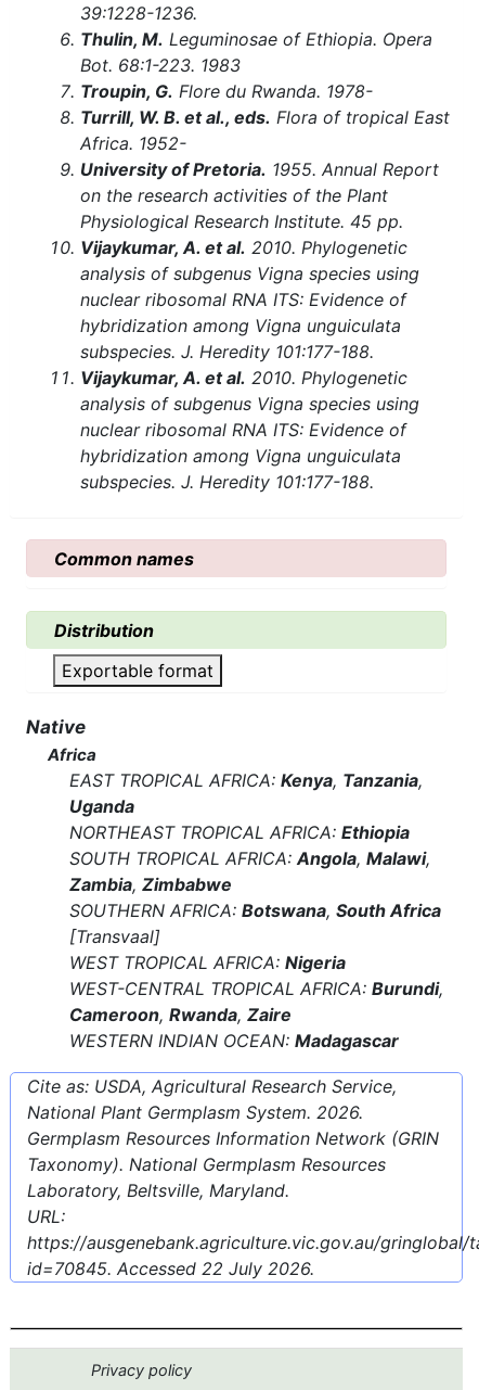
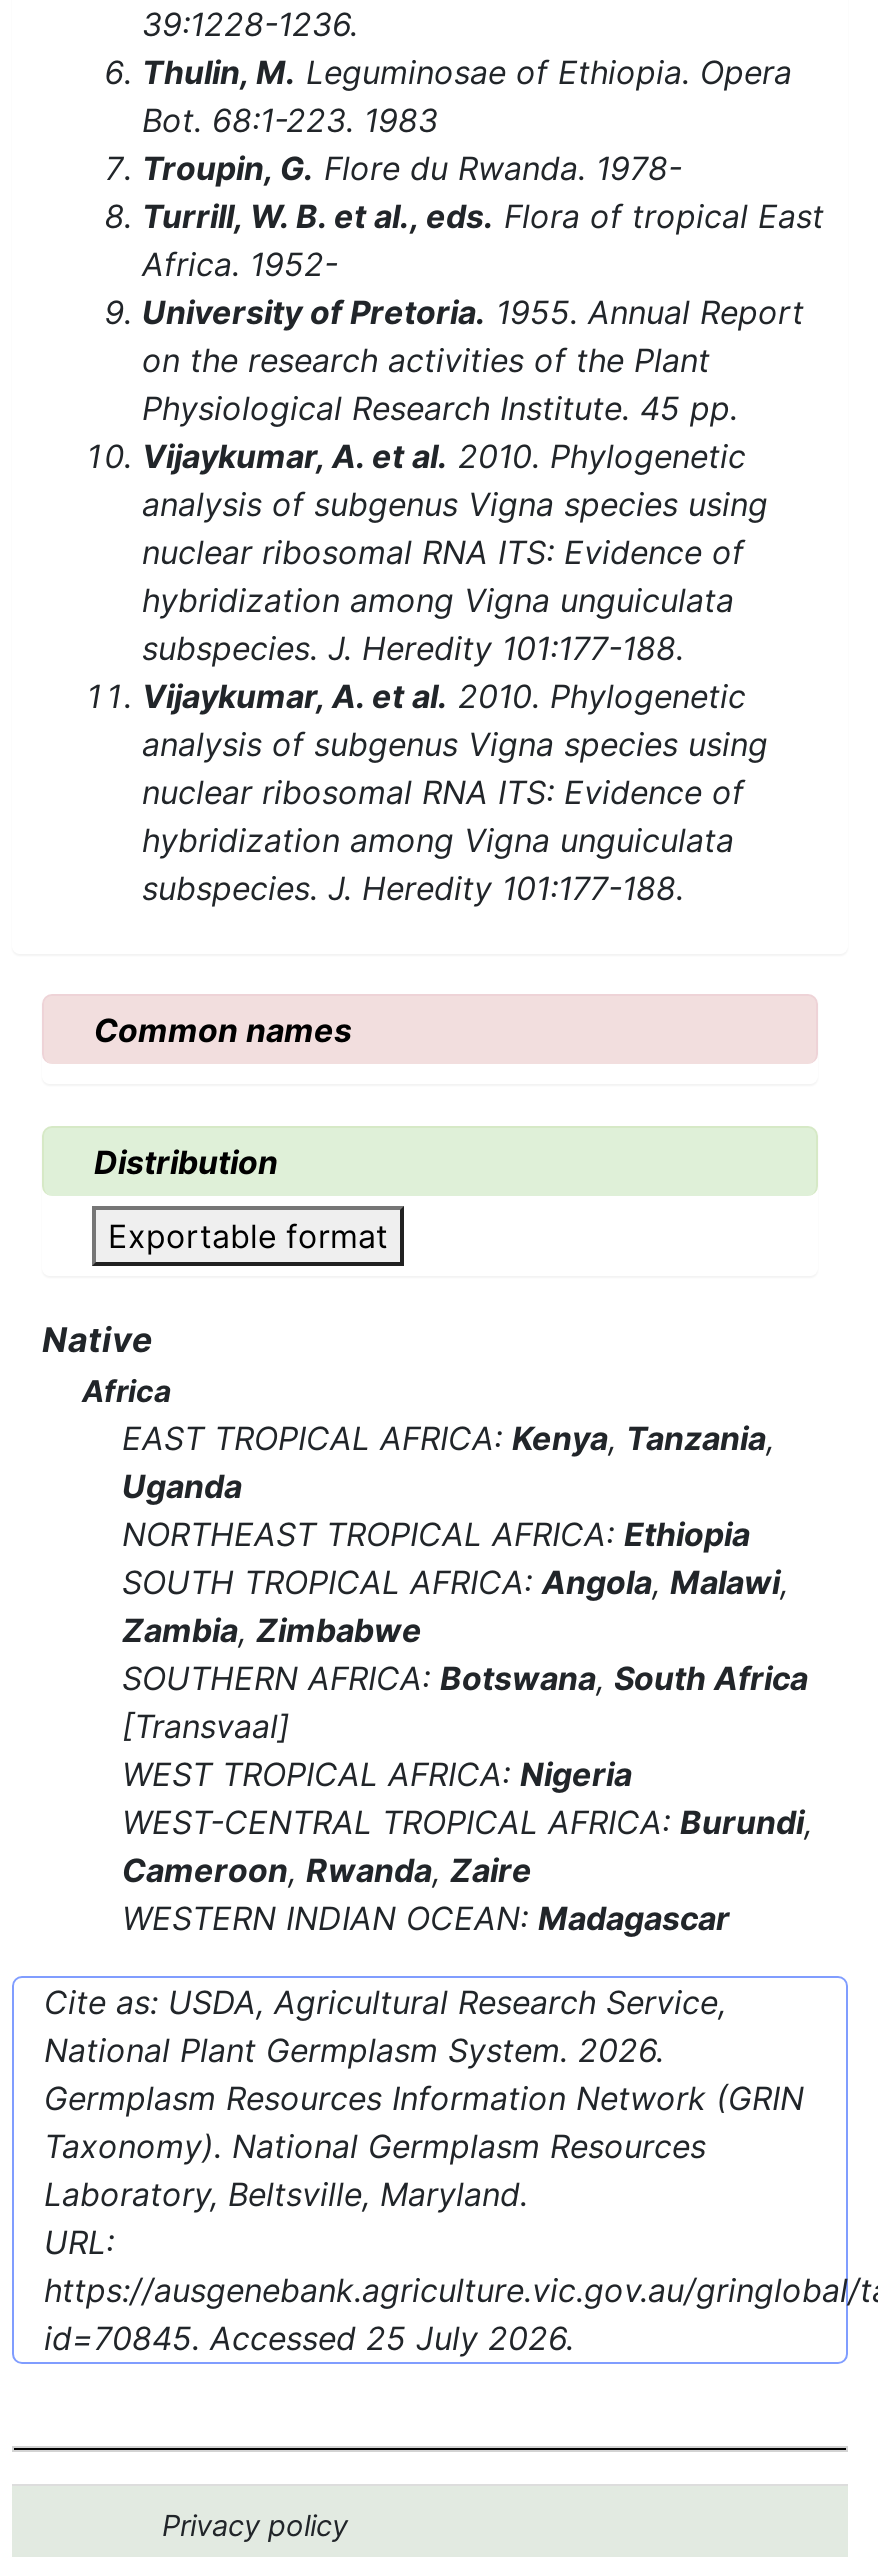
[27,1258,314,1279] id=70845. Accessed 22 July 2026. -> [44,2318,574,2358] id=70845. Accessed 25 July 2026.

